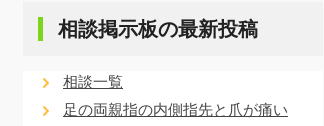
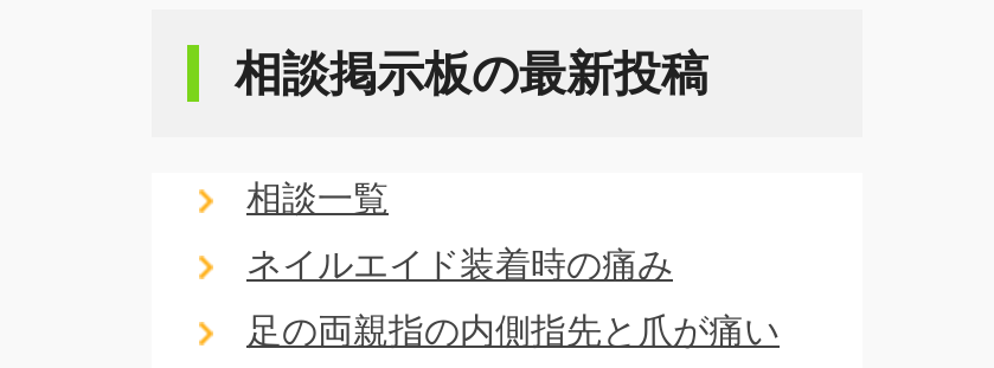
none -> [246,245,673,285] ネイルエイド装着時の痛み

